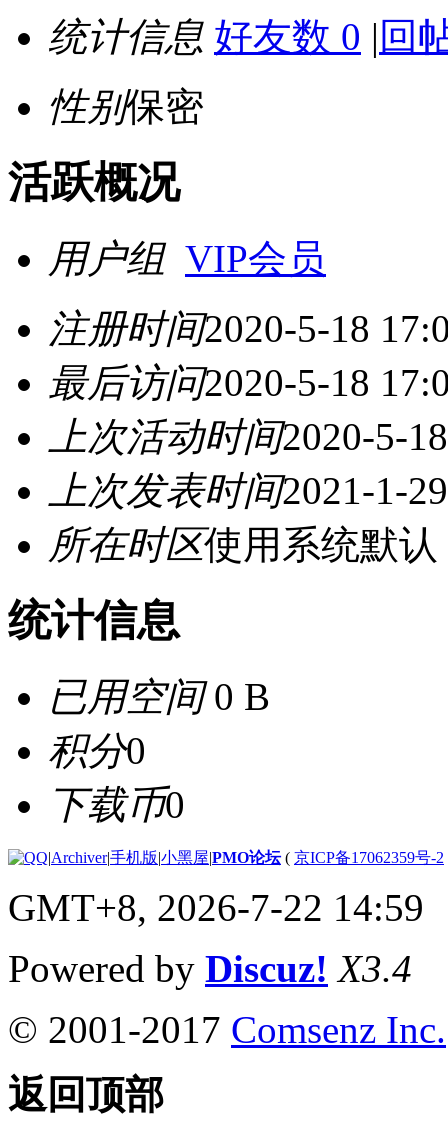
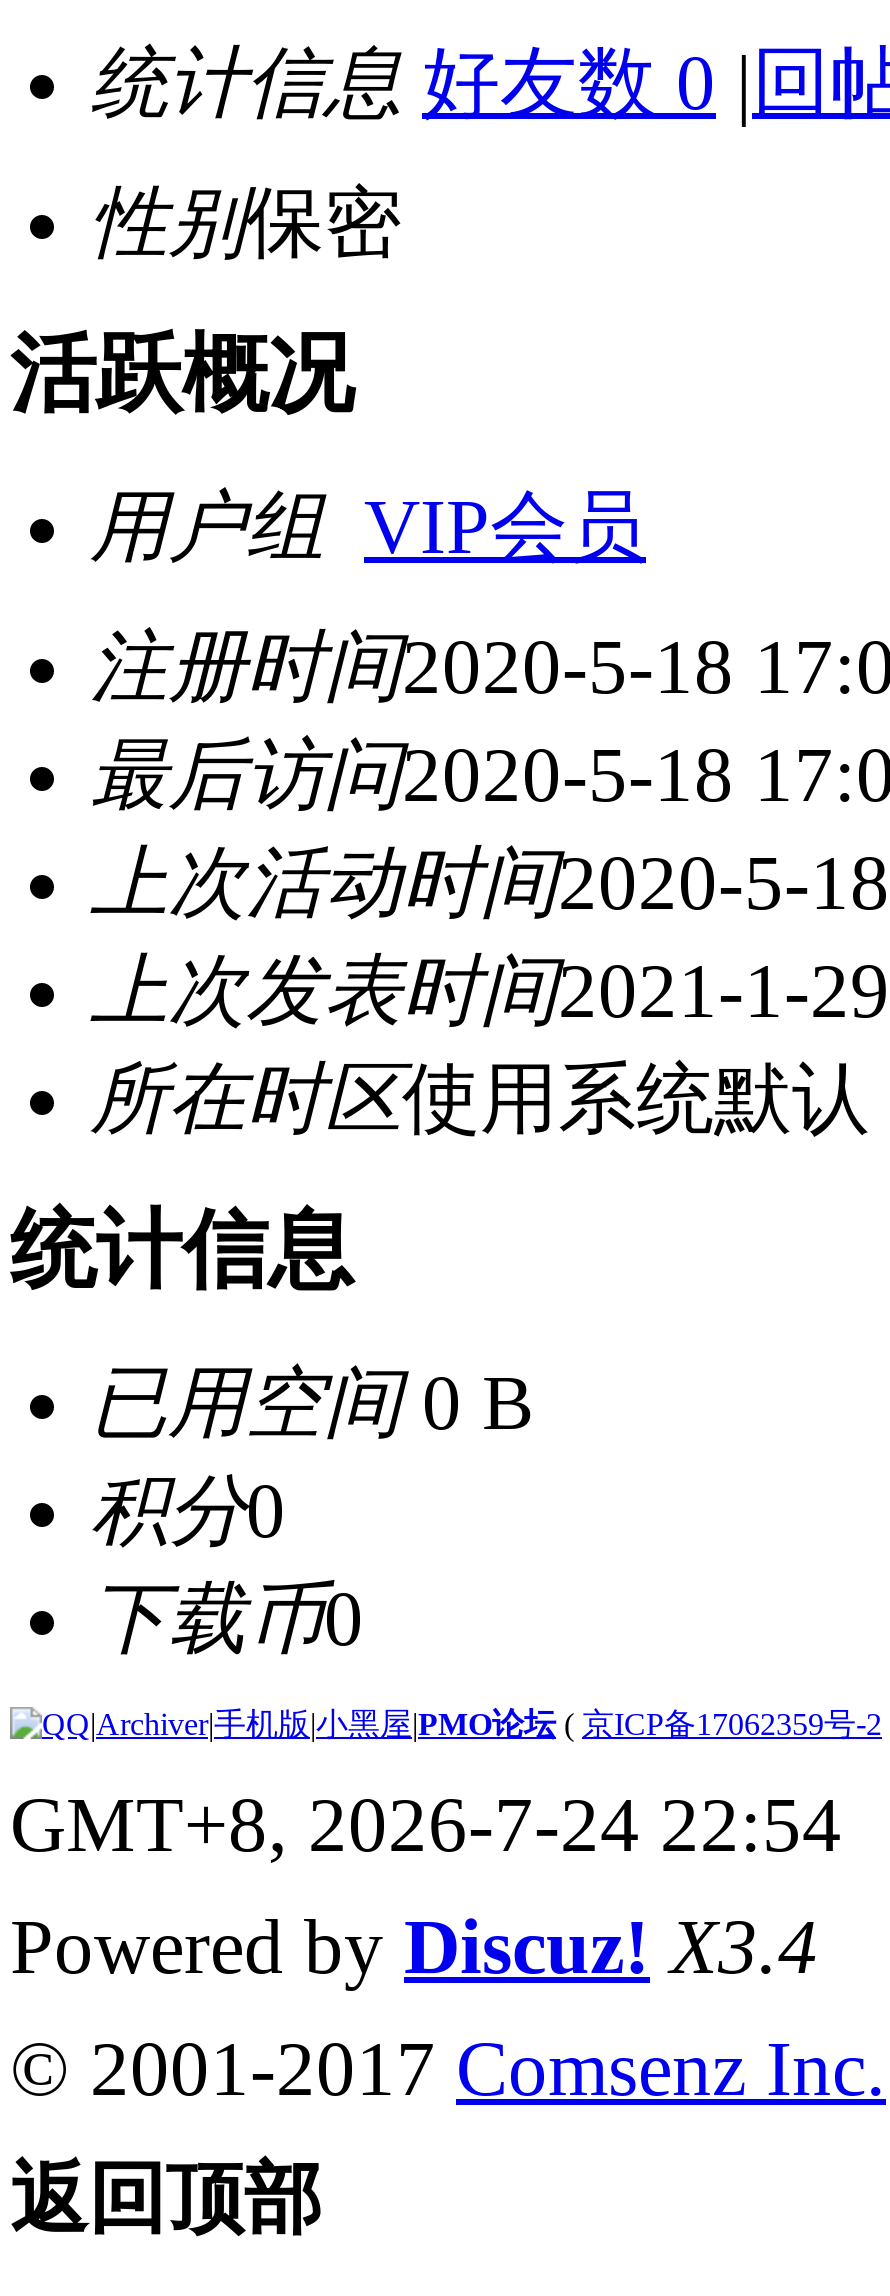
[8,886,424,929] GMT+8, 2026-7-22 14:59 -> [10,1781,842,1867] GMT+8, 2026-7-24 22:54

